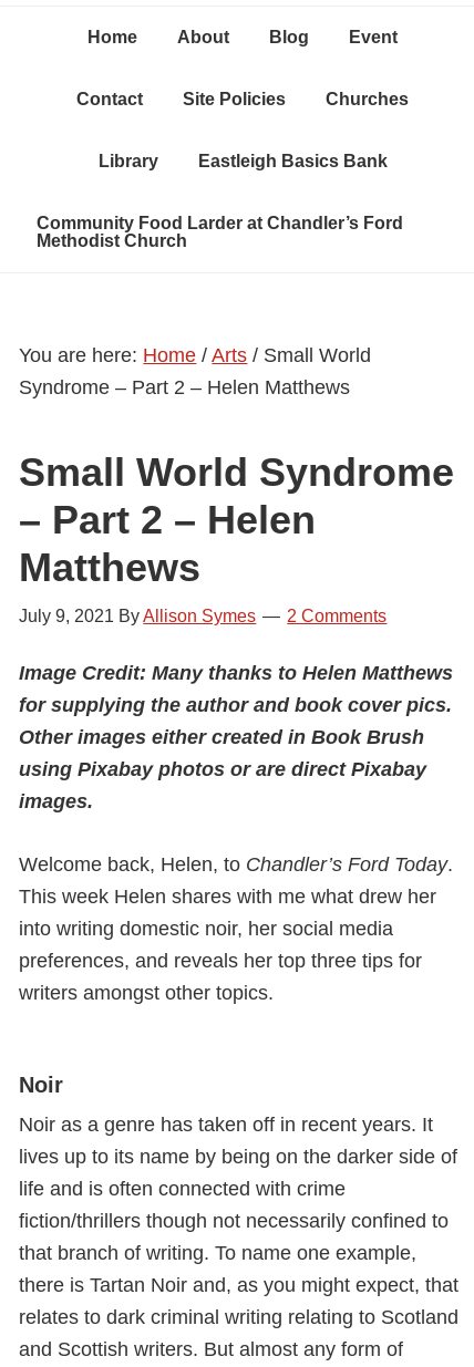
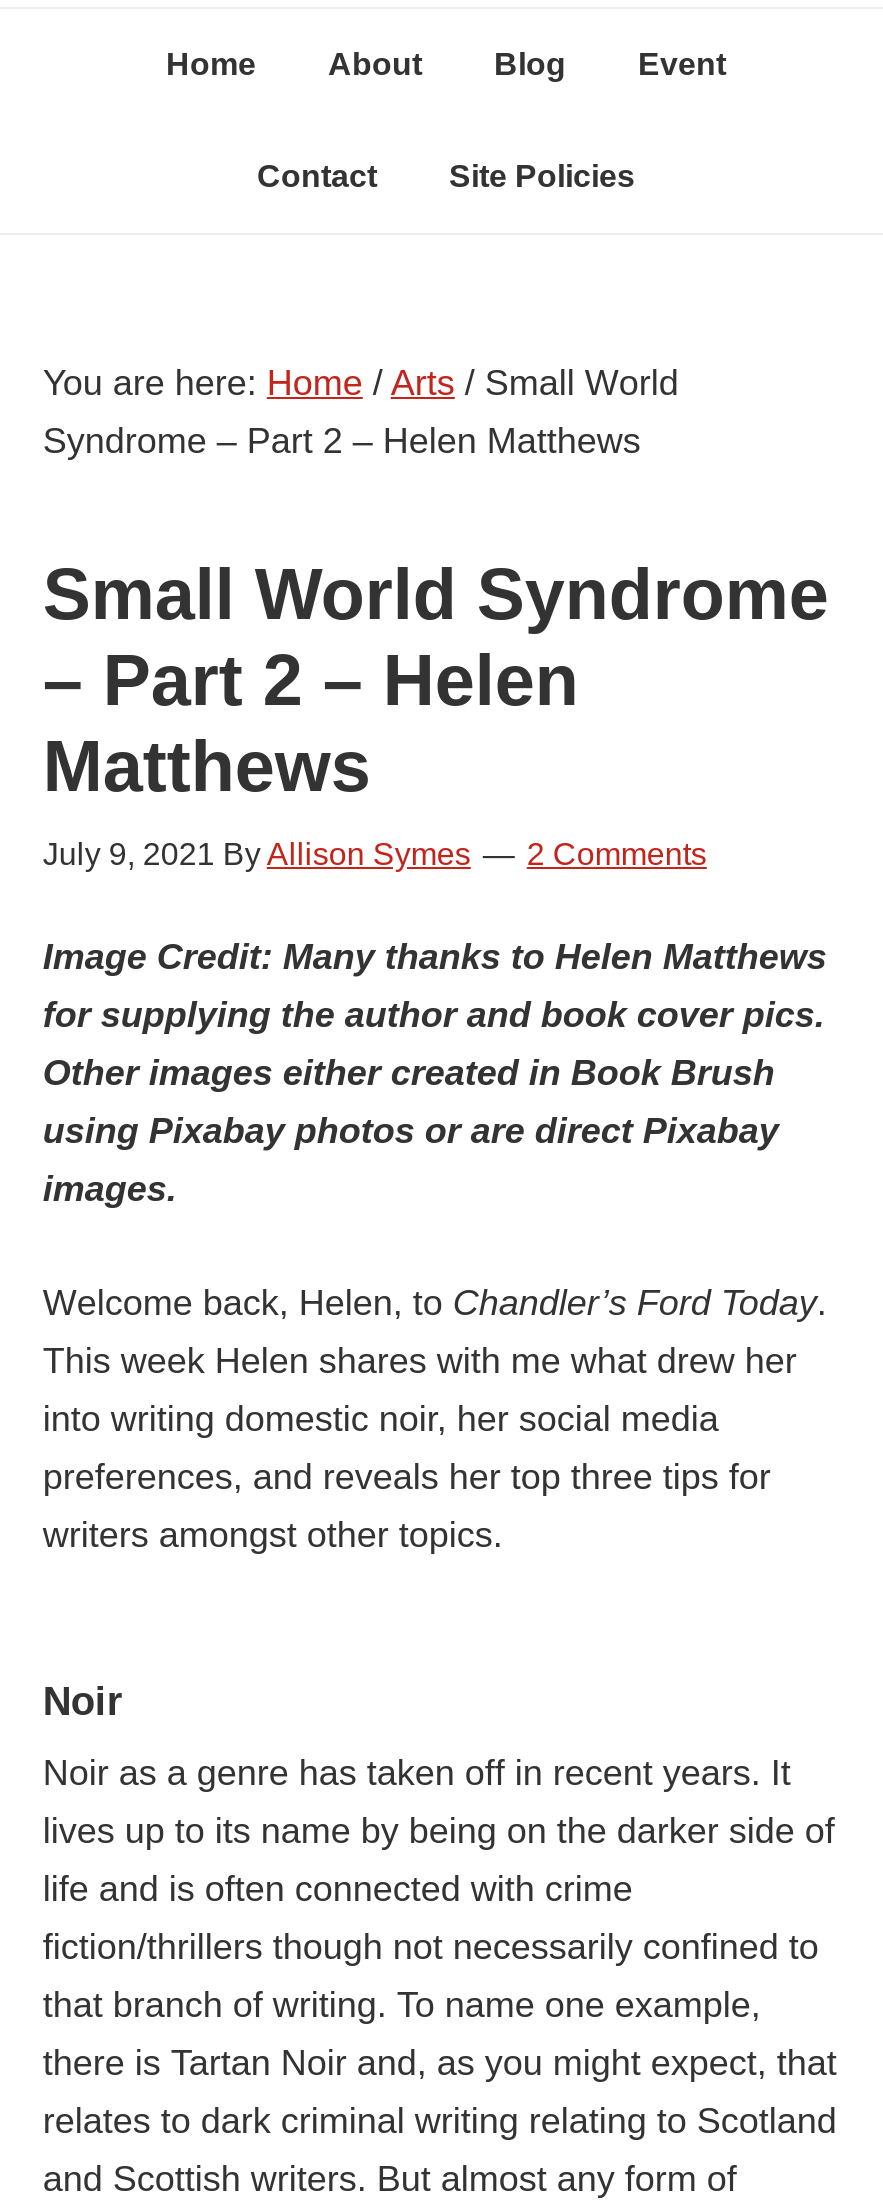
[37,90,409,250] Churches | Library | Eastleigh Basics Bank | Community Food Larder at Chandler’s Ford | Methodist Church -> none

